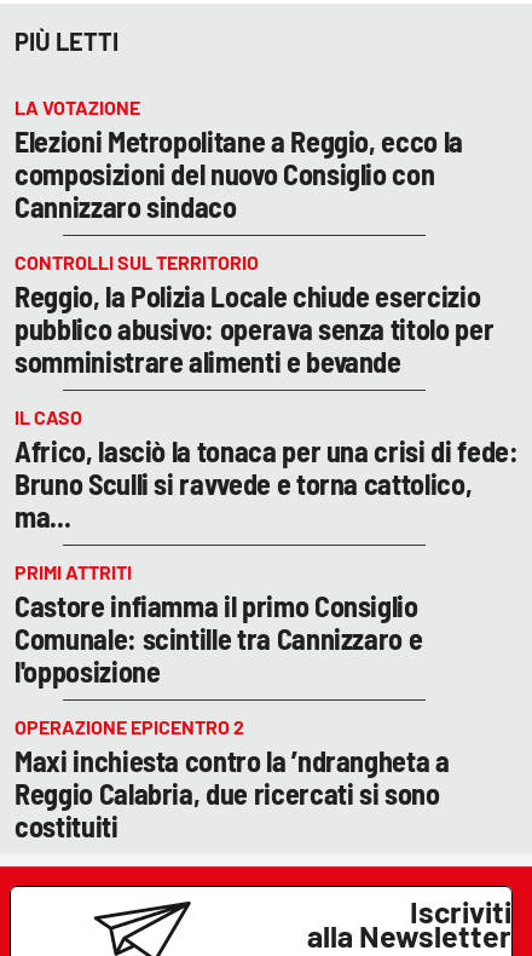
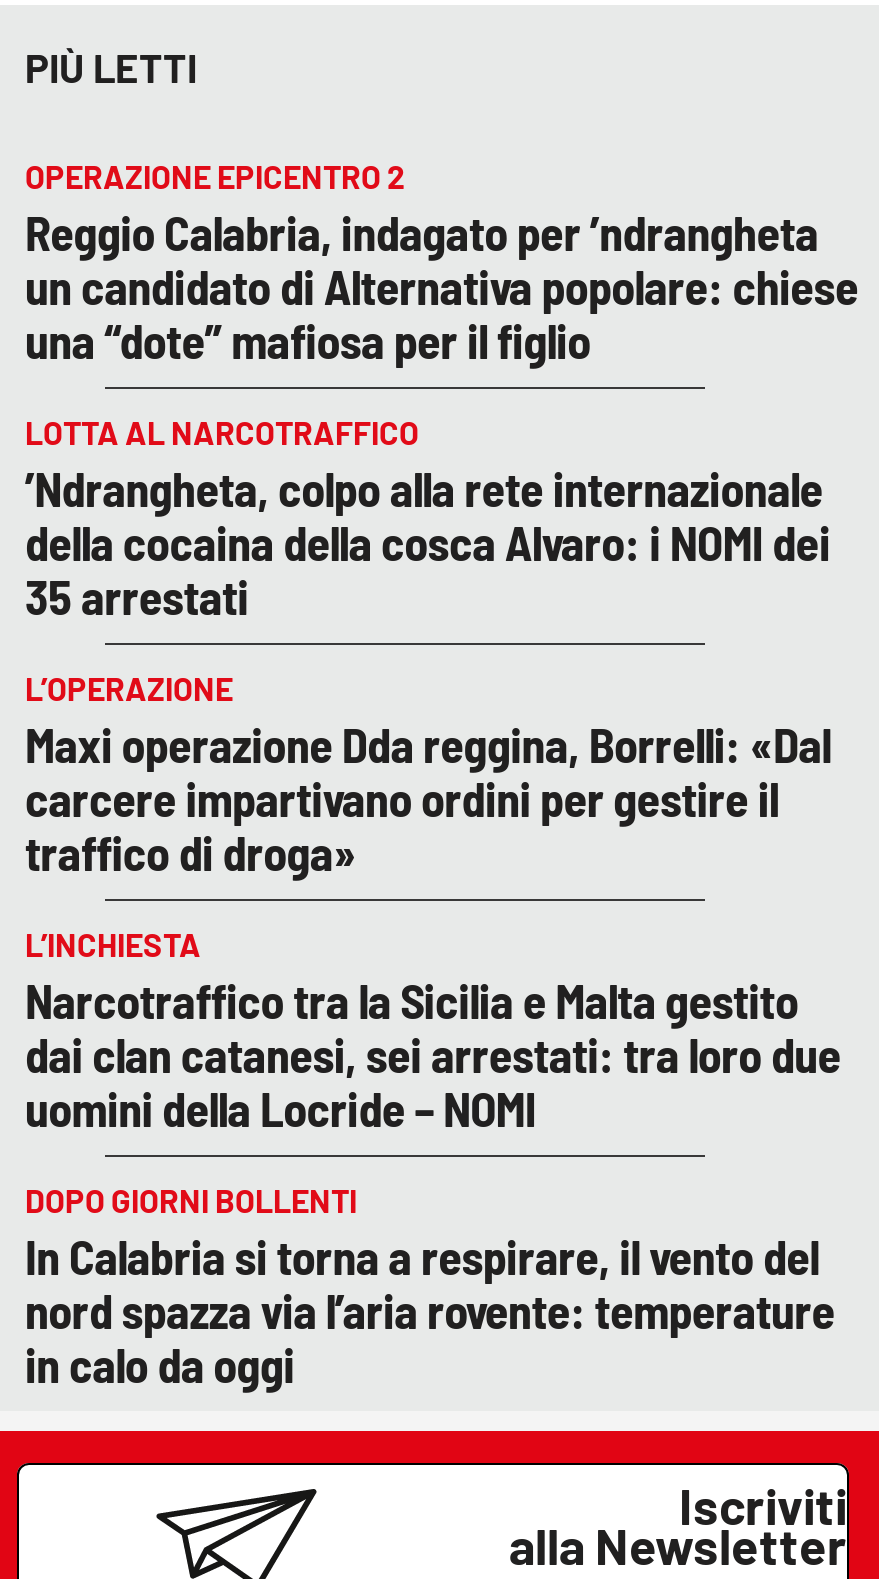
[15,95,518,688] LA VOTAZIONE | Elezioni Metropolitane a Reggio, ecco la | composizioni del nuovo Consiglio con | Cannizzaro sindaco | CONTROLLI SUL TERRITORIO | Reggio, la Polizia Locale chiude esercizio | pubblico abusivo: operava senza titolo per | somministrare alimenti e bevande | IL CASO | Africo, lasciò la tonaca per una crisi di fede: | Bruno Sculli si ravvede e torna cattolico, | ma... | PRIMI ATTRITI | Castore infiamma il primo Consiglio | Comunale: scintille tra Cannizzaro e | l'opposizione -> none
moved [15,715,244,738] -> [25,156,405,194]: OPERAZIONE EPICENTRO 2
[15,743,449,843] Maxi inchiesta contro la ’ndrangheta a | Reggio Calabria, due ricercati si sono | costituiti -> [25,202,858,1392] Reggio Calabria, indagato per ’ndrangheta | un candidato di Alternativa popolare: chiese | una “dote” mafiosa per il figlio | LOTTA AL NARCOTRAFFICO | ’Ndrangheta, colpo alla rete internazionale | della cocaina della cosca Alvaro: i NOMI dei | 35 arrestati | L’OPERAZIONE | Maxi operazione Dda reggina, Borrelli: «Dal | carcere impartivano ordini per gestire il | traffico di droga» | L’INCHIESTA | Narcotraffico tra la Sicilia e Malta gestito | dai clan catanesi, sei arrestati: tra loro due | uomini della Locride – NOMI | DOPO GIORNI BOLLENTI | In Calabria si torna a respirare, il vento del | nord spazza via l’aria rovente: temperature | in calo da oggi

